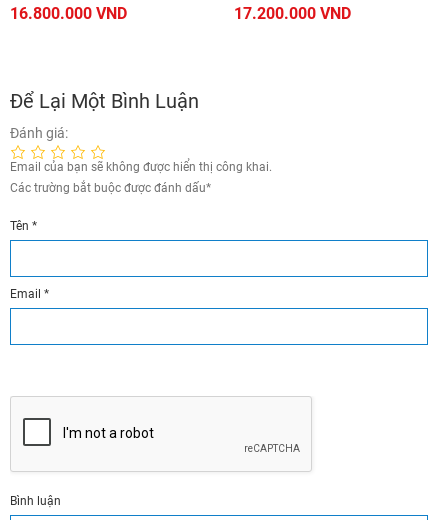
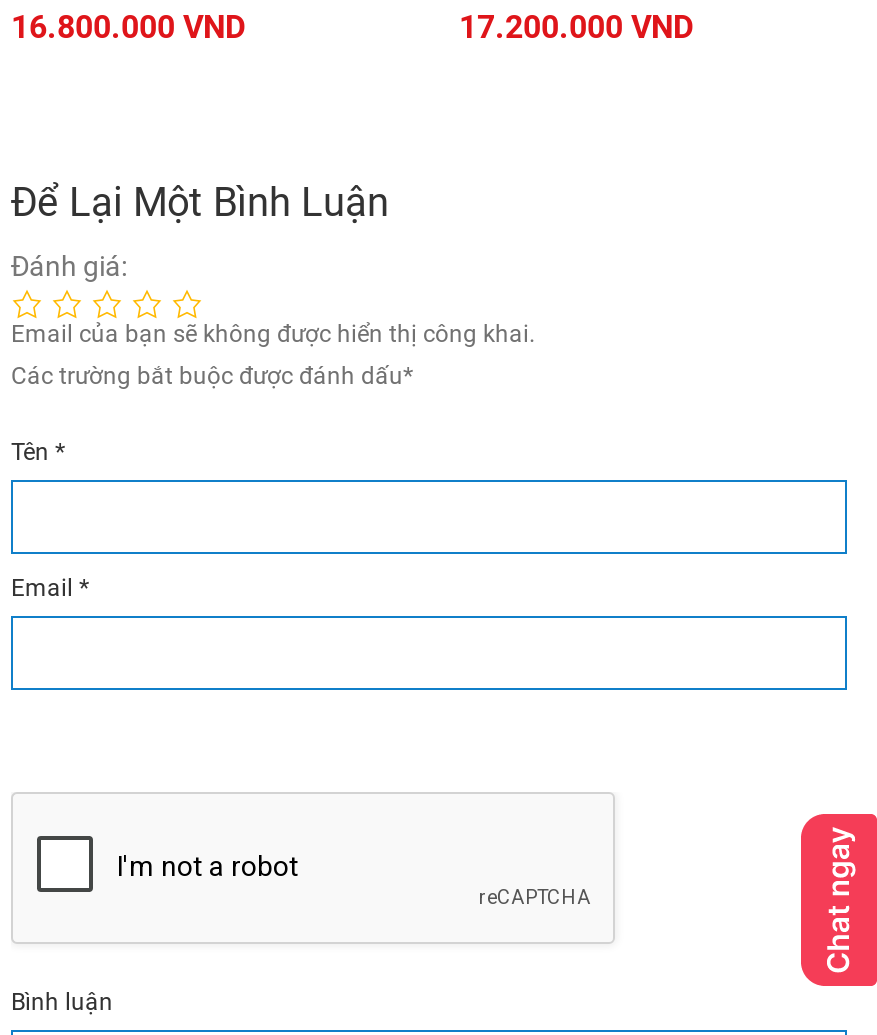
none -> [799,812,871,988] [image]

